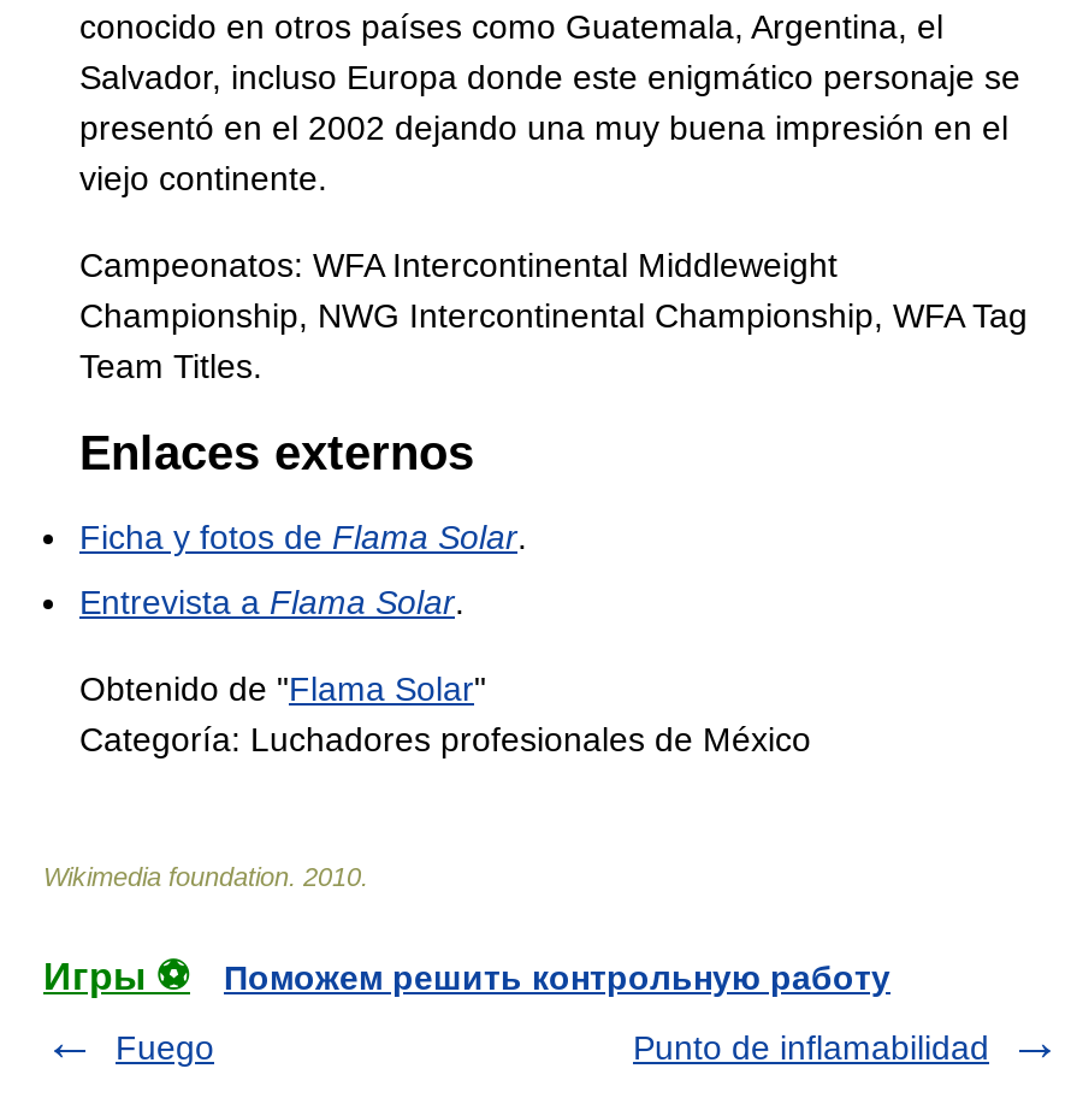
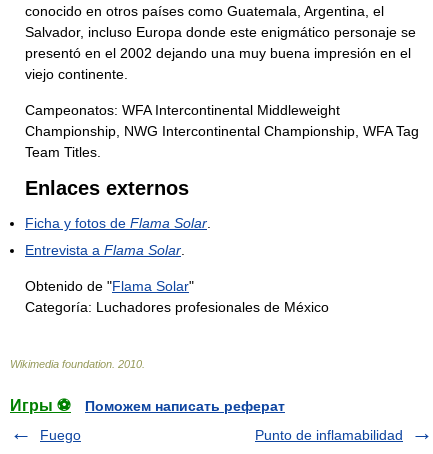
[224,958,890,997] Поможем решить контрольную работу -> [85,398,285,414] Поможем написать реферат

